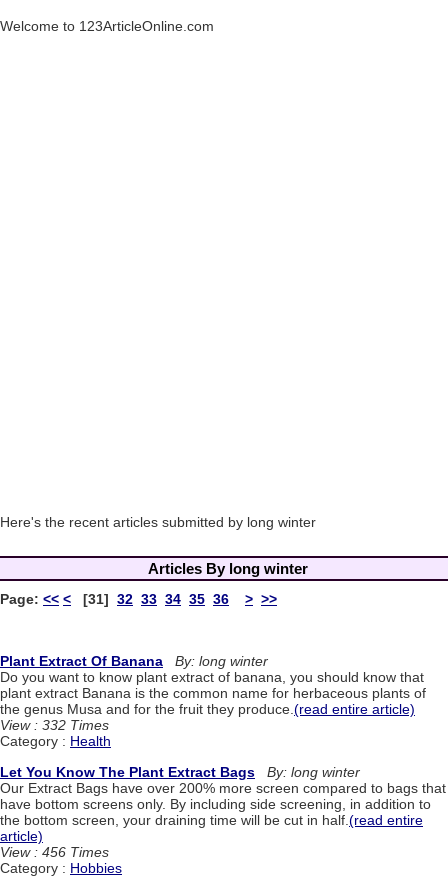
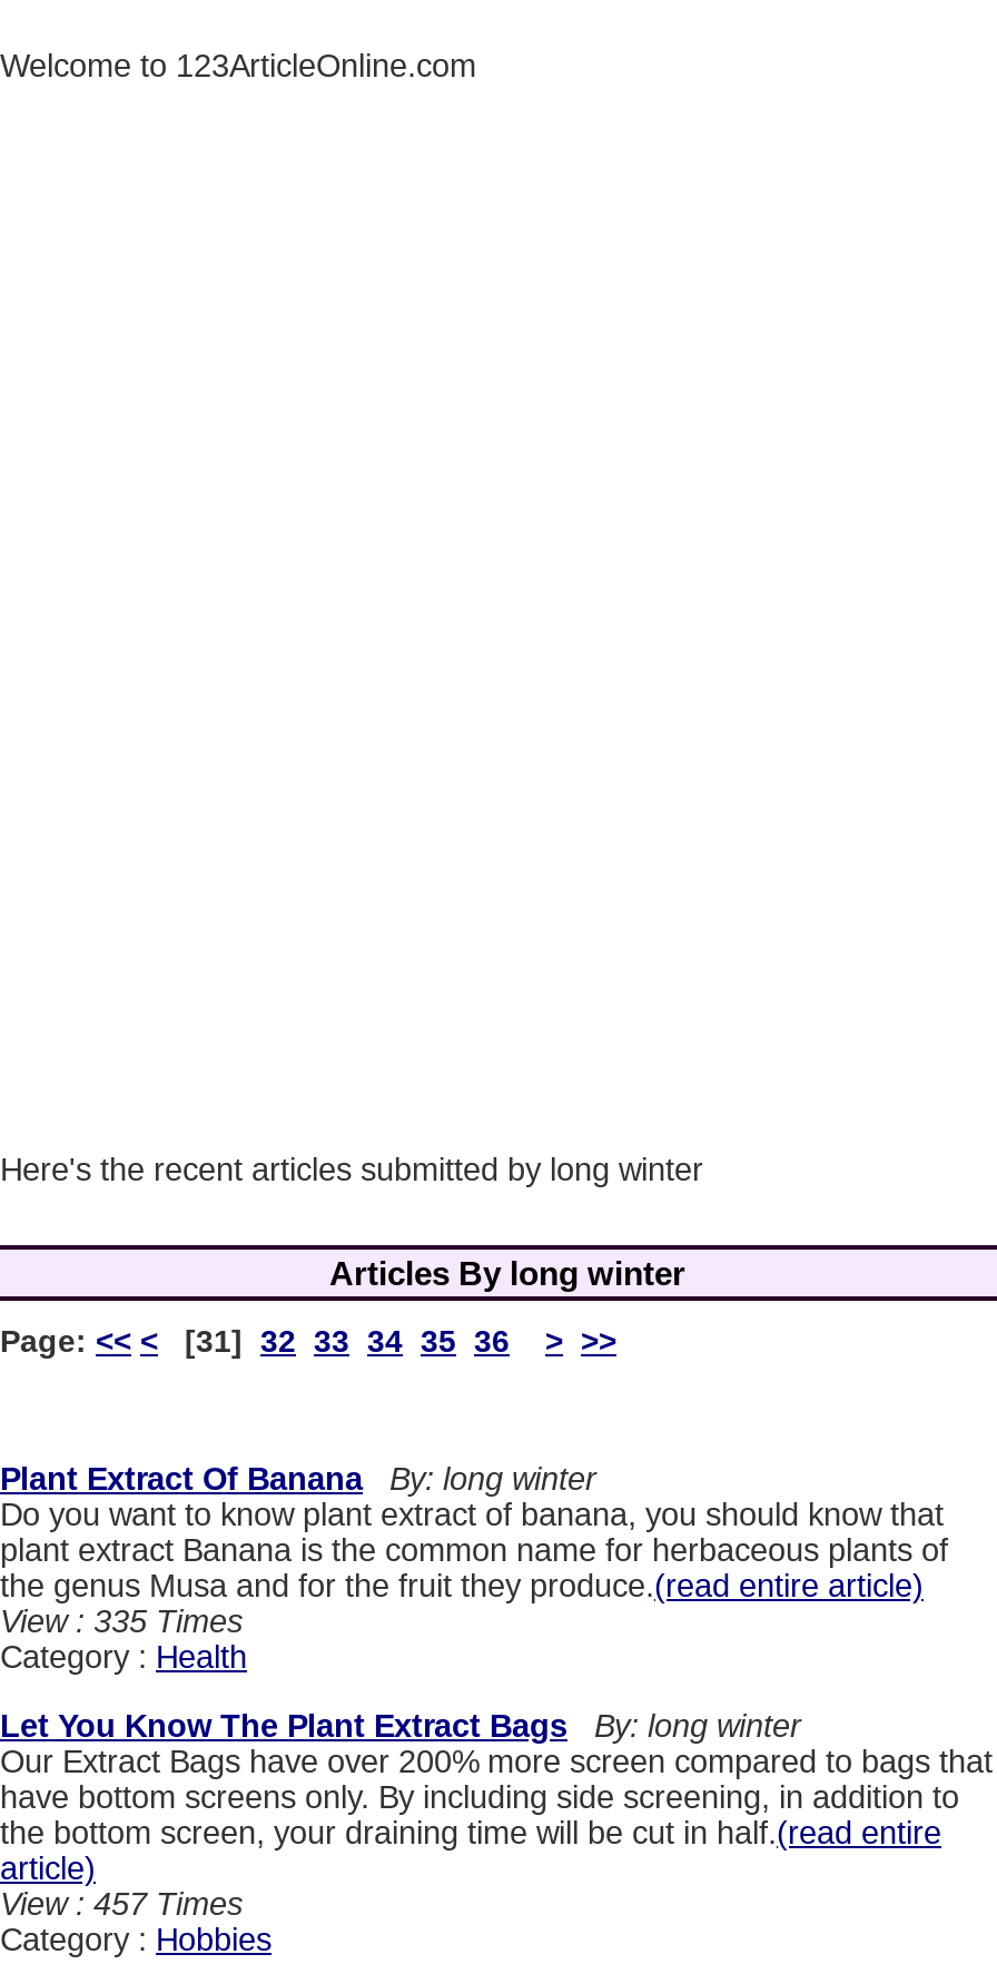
[0,717,109,733] View : 332 Times -> [0,1605,243,1640] View : 335 Times
[0,844,109,860] View : 456 Times -> [0,1886,243,1921] View : 457 Times

